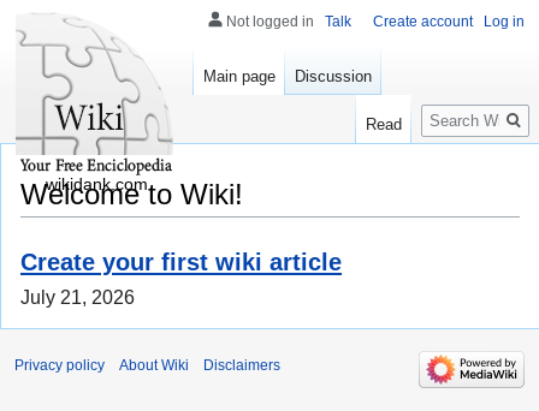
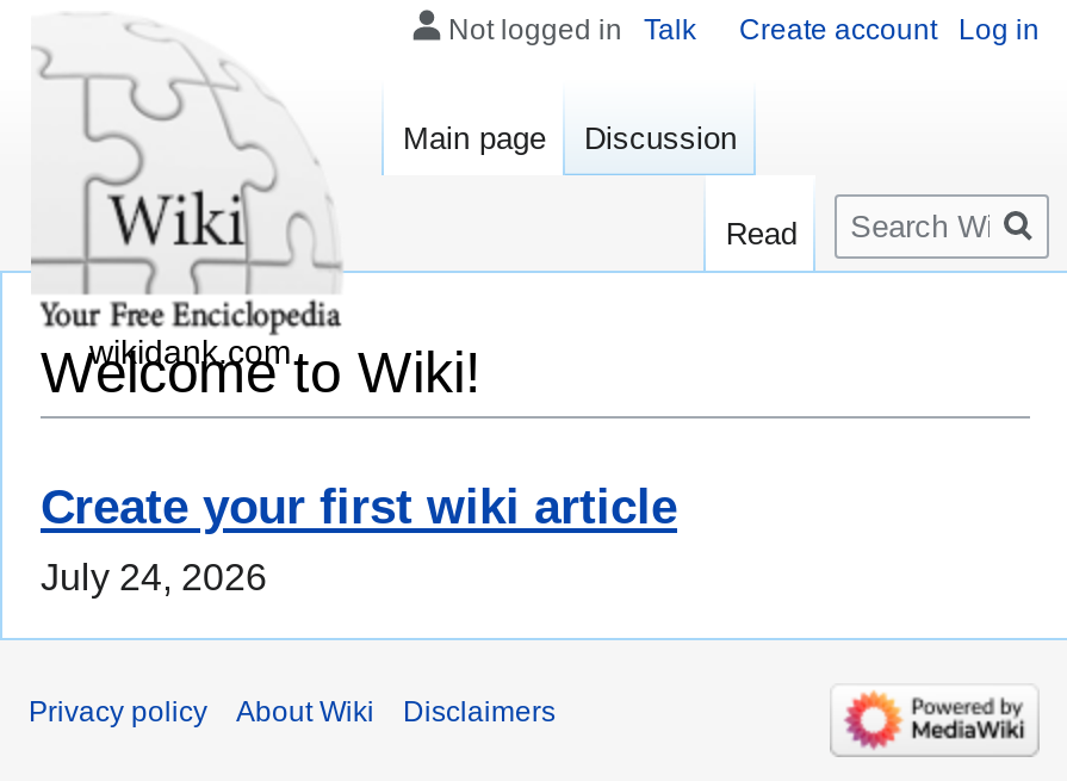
[20,288,135,308] July 21, 2026 -> [41,558,267,598] July 24, 2026

